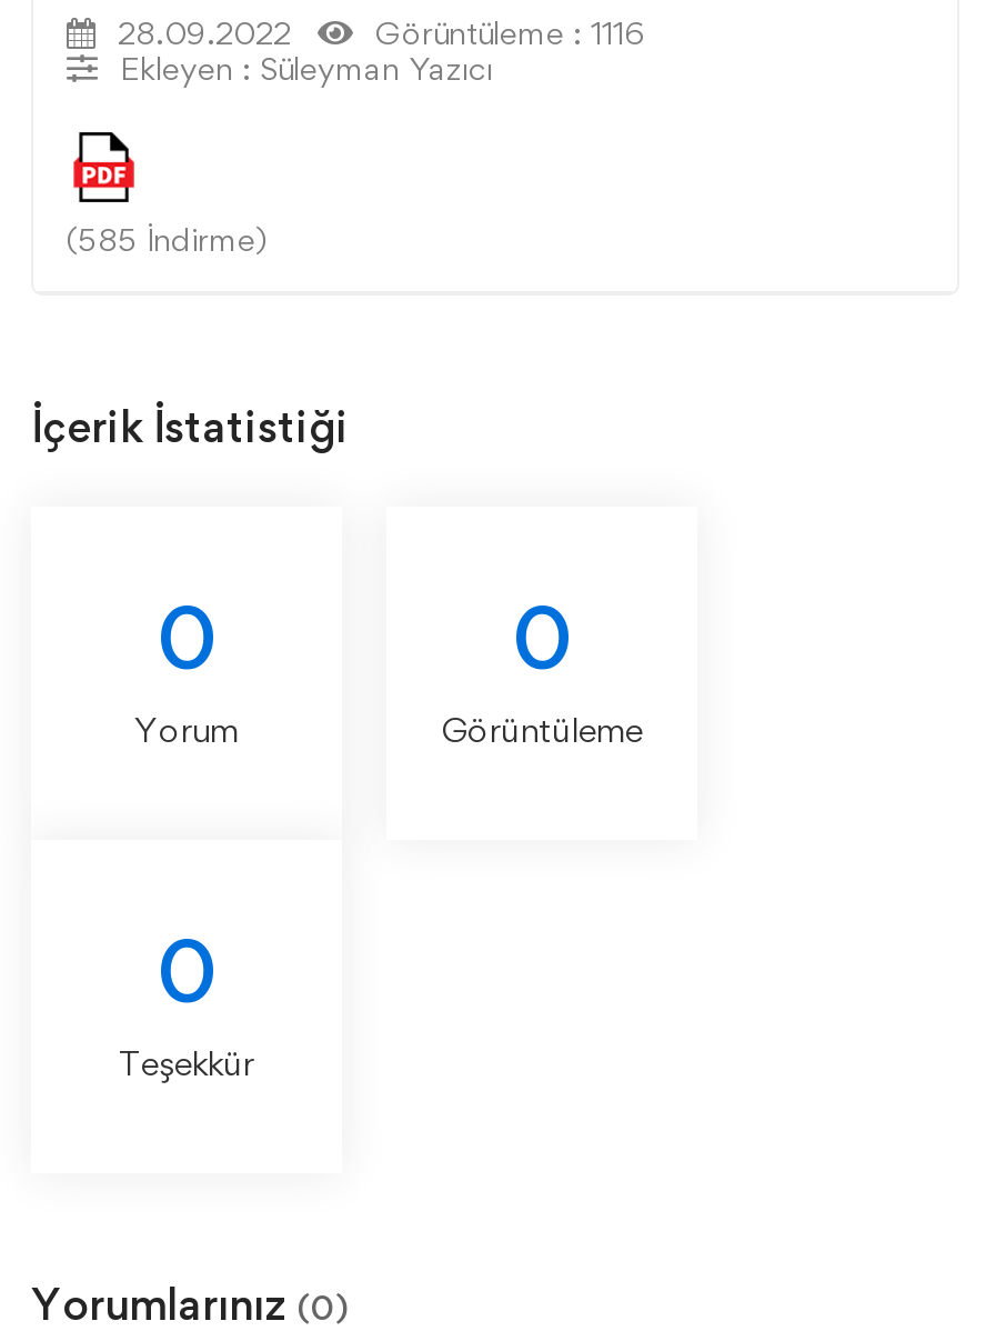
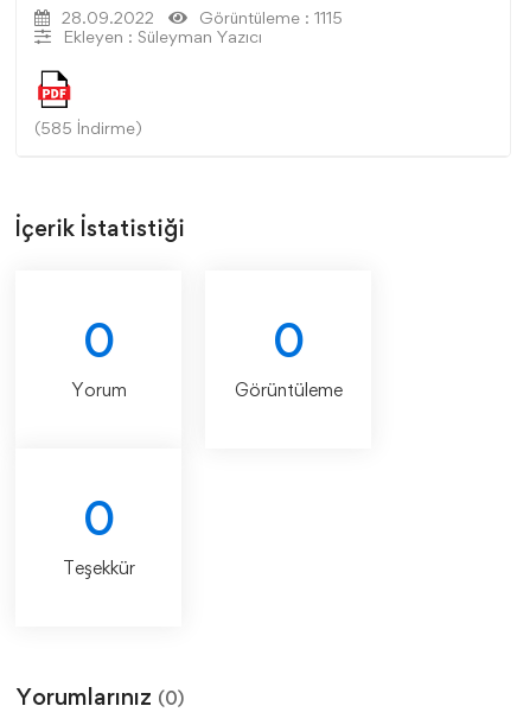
[109,13,644,51] 28.09.2022 Görüntüleme : 1116 -> [57,7,343,27] 28.09.2022 Görüntüleme : 1115

